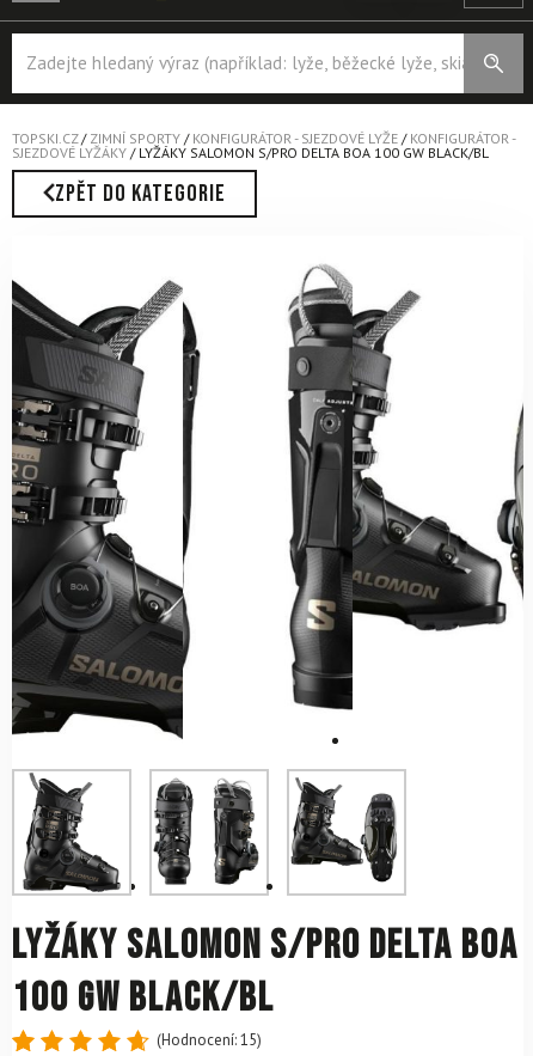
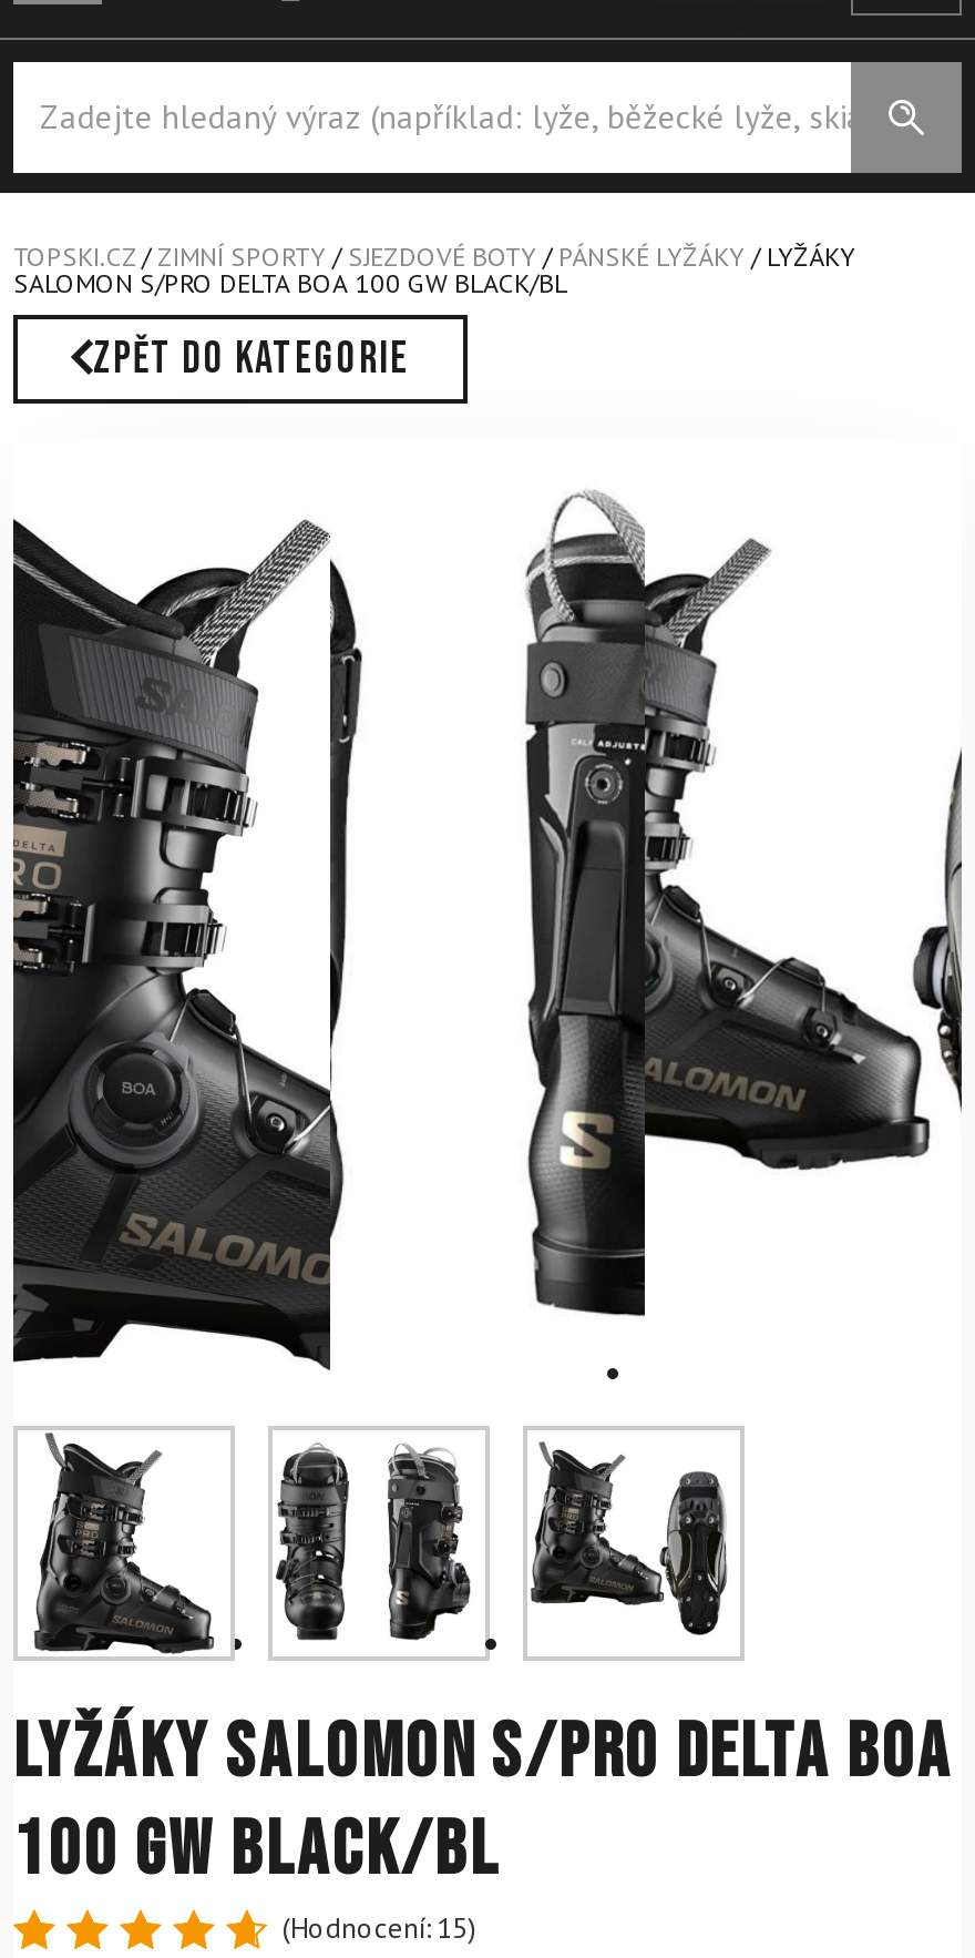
[12,129,515,161] TOPSKI.CZ / ZIMNÍ SPORTY / KONFIGURÁTOR - SJEZDOVÉ LYŽE / KONFIGURÁTOR - | SJEZDOVÉ LYŽÁKY /LYŽÁKY SALOMON S/PRO DELTA BOA 100 GW BLACK/BL -> [13,239,855,299] TOPSKI.CZ / ZIMNÍ SPORTY / SJEZDOVÉ BOTY / PÁNSKÉ LYŽÁKY / LYŽÁKY | SALOMON S/PRO DELTA BOA 100 GW BLACK/BL

